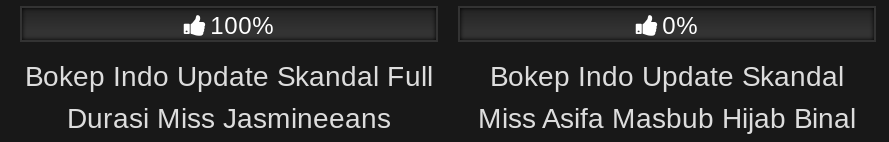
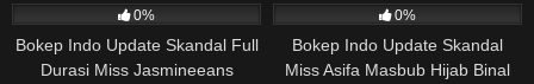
[210,12,274,40] 100% -> [134,7,155,24] 0%

